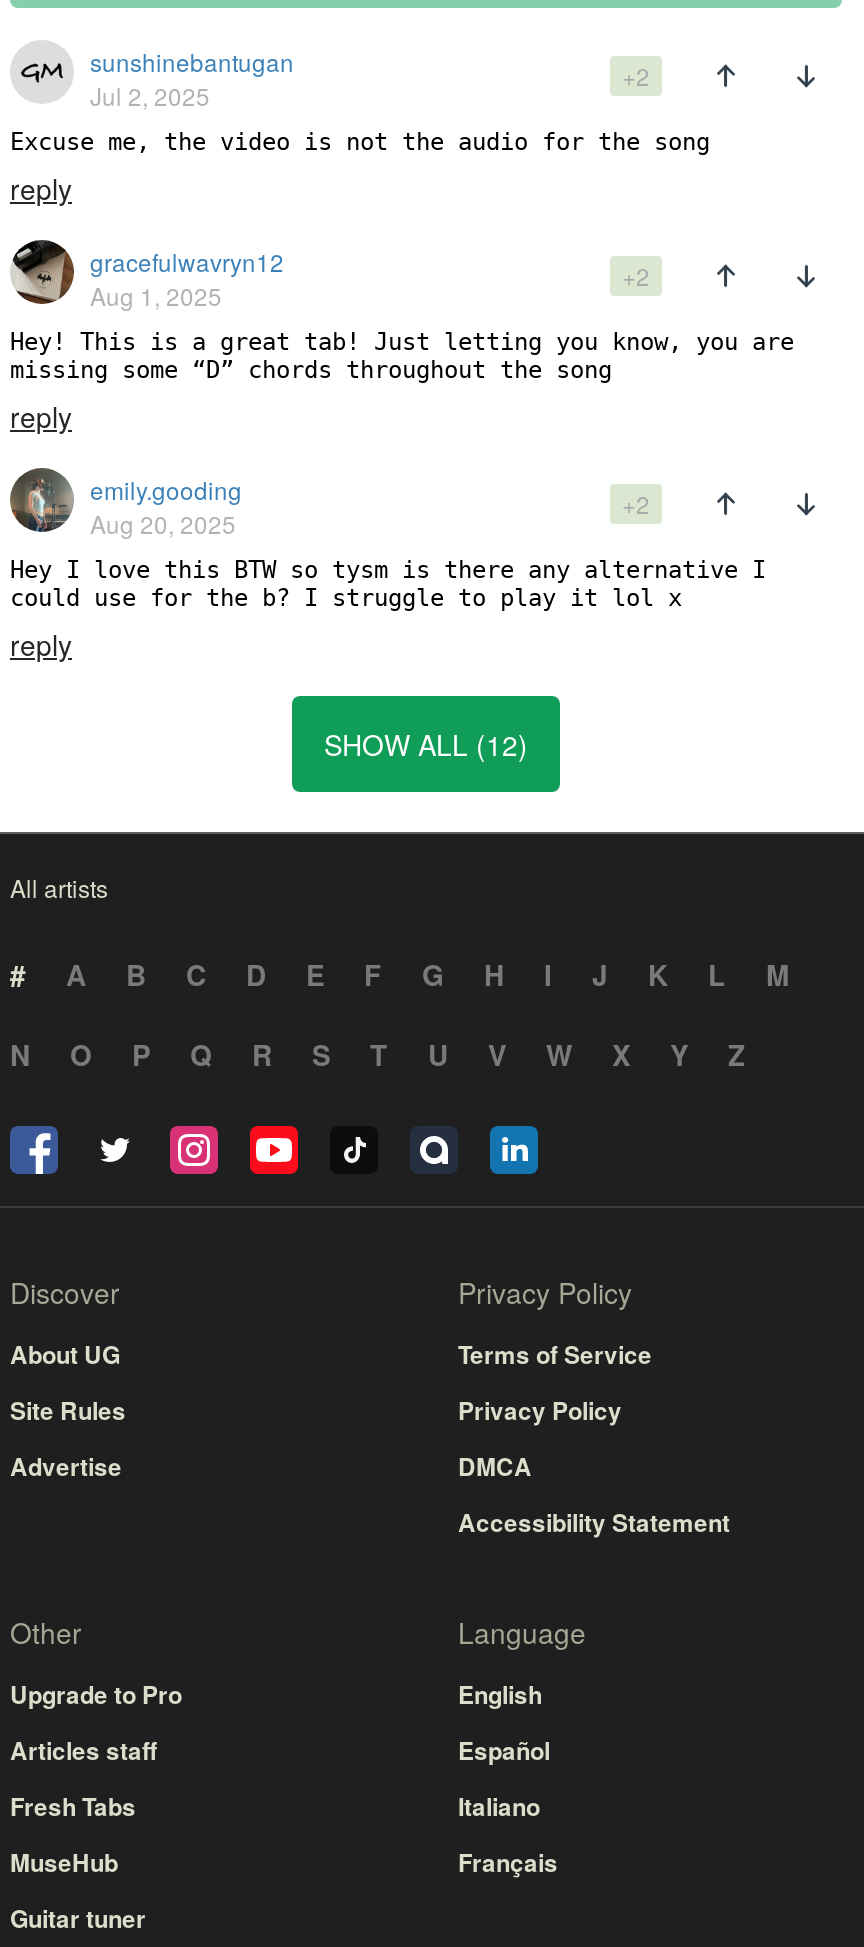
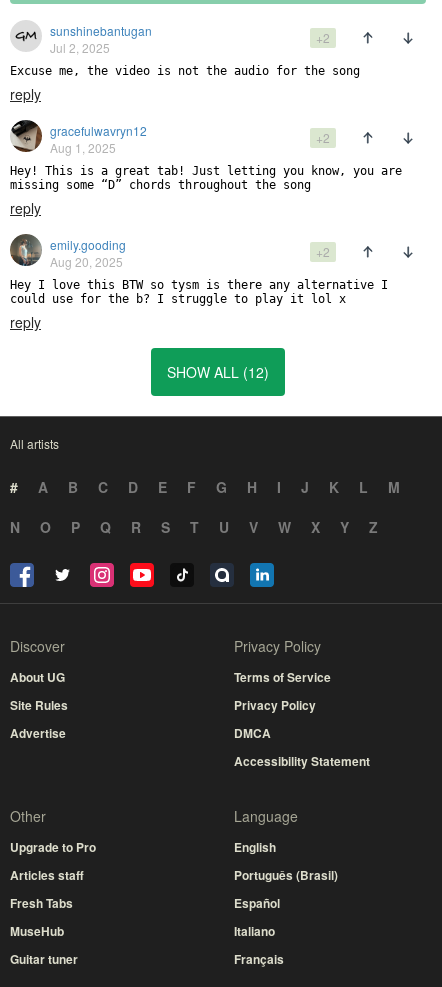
moved [458,1732,558,1880] -> [234,894,284,968]: Español | Italiano | Français
none -> [234,866,338,884] Português (Brasil)

